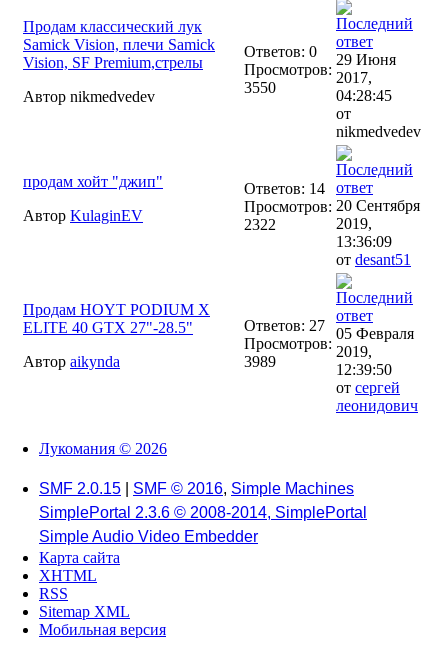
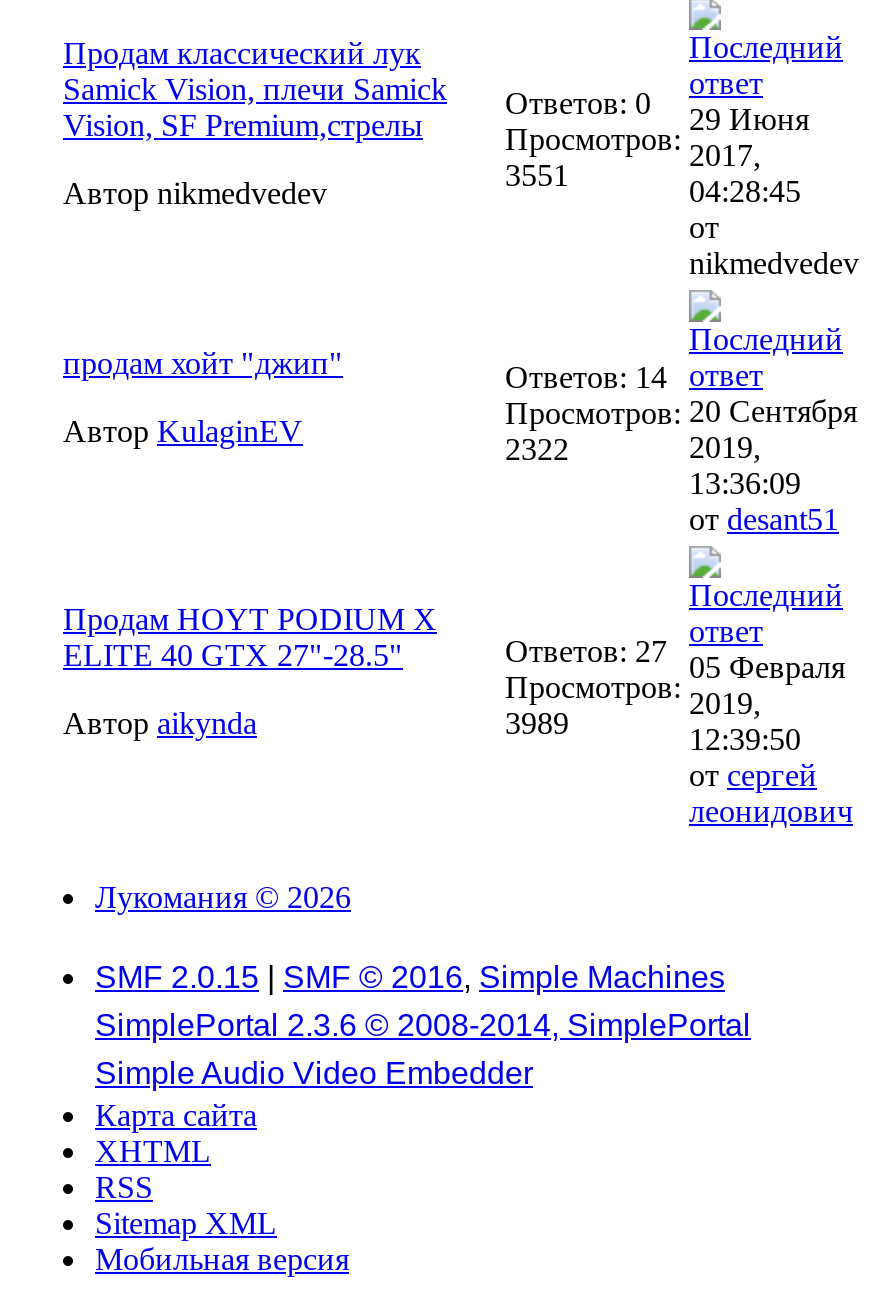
[244,79,276,96] 3550 -> [505,159,569,193] 3551

